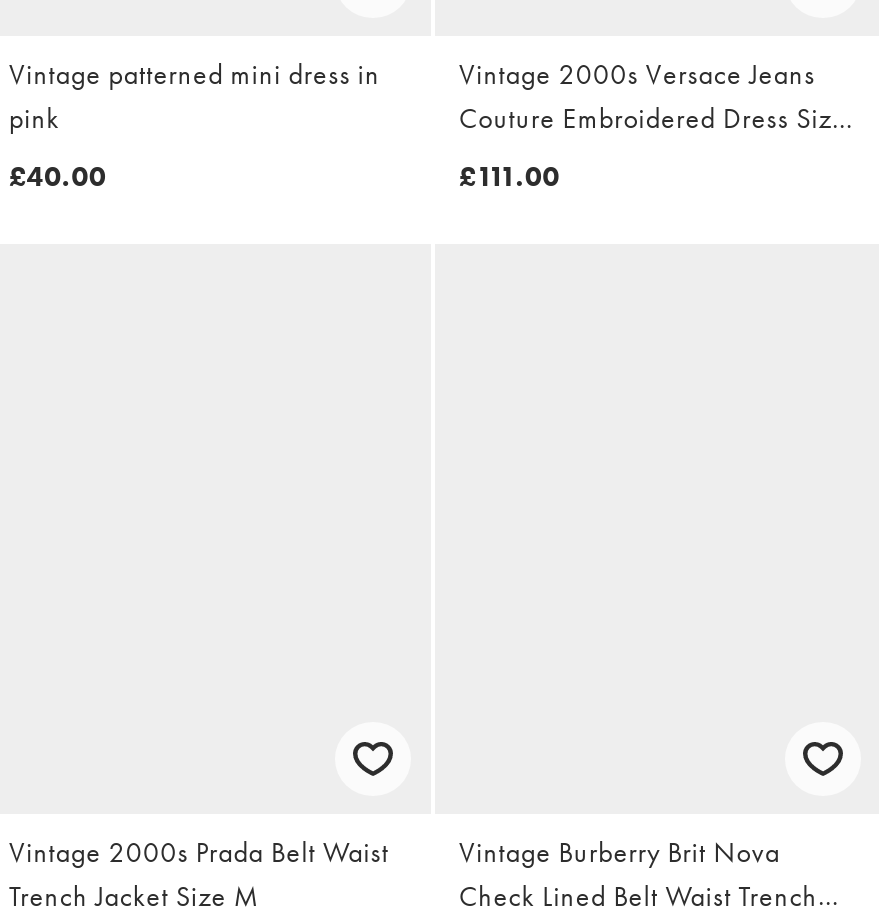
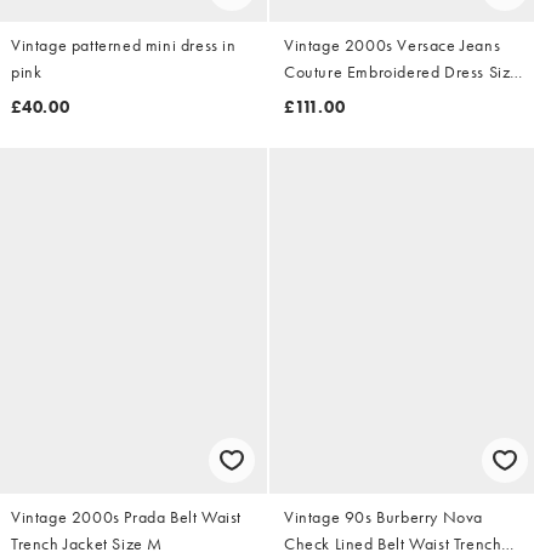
[459,833,780,869] Vintage Burberry Brit Nova -> [284,505,483,527] Vintage 90s Burberry Nova

